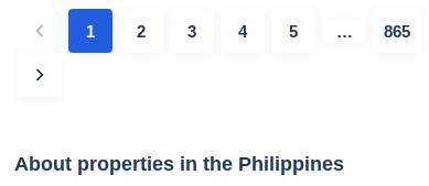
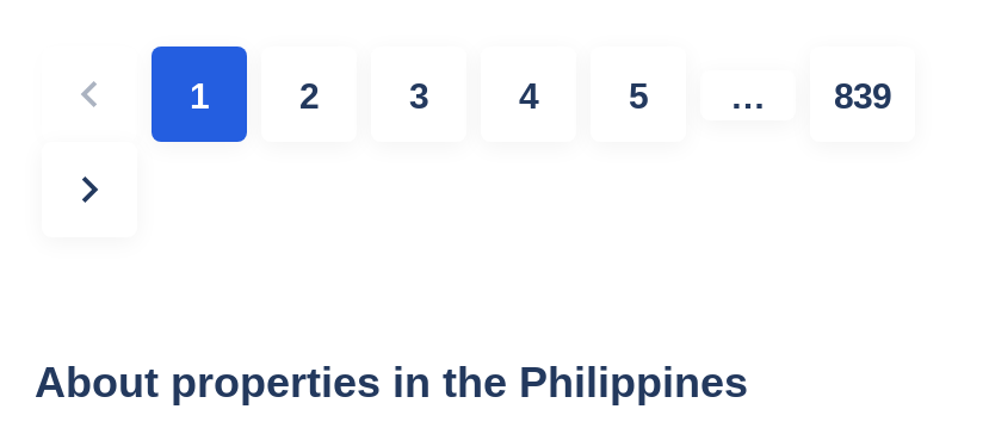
[384,21,410,40] 865 -> [834,74,891,114] 839

